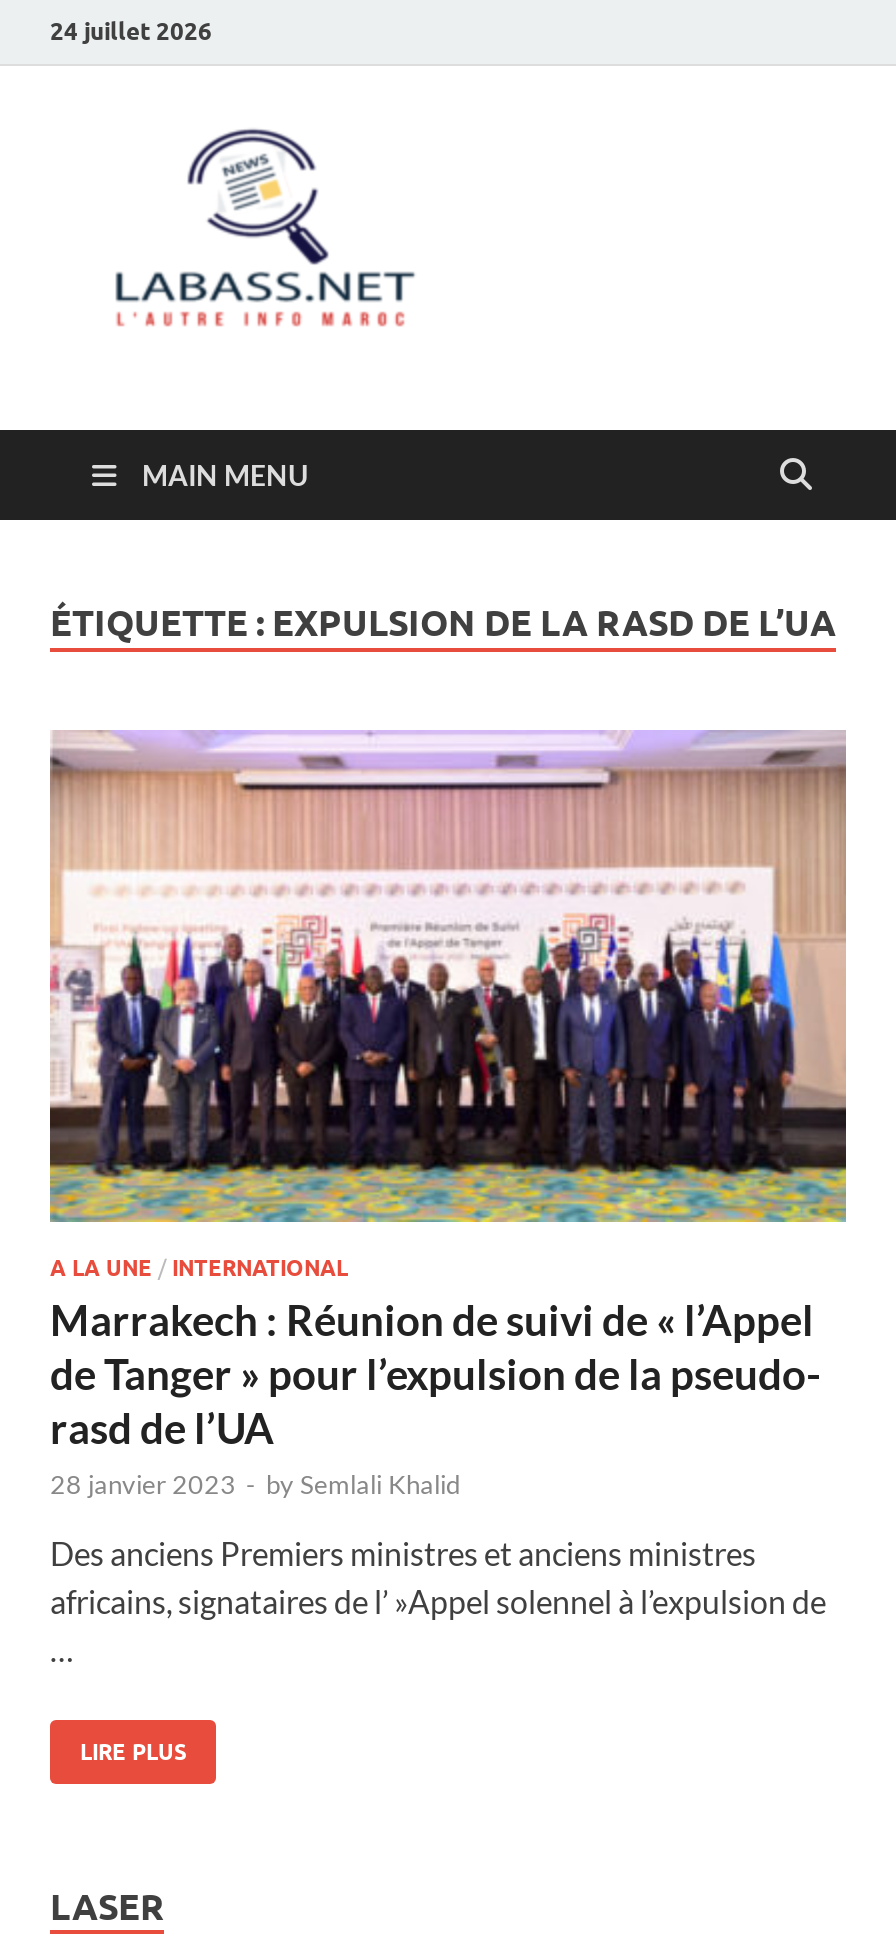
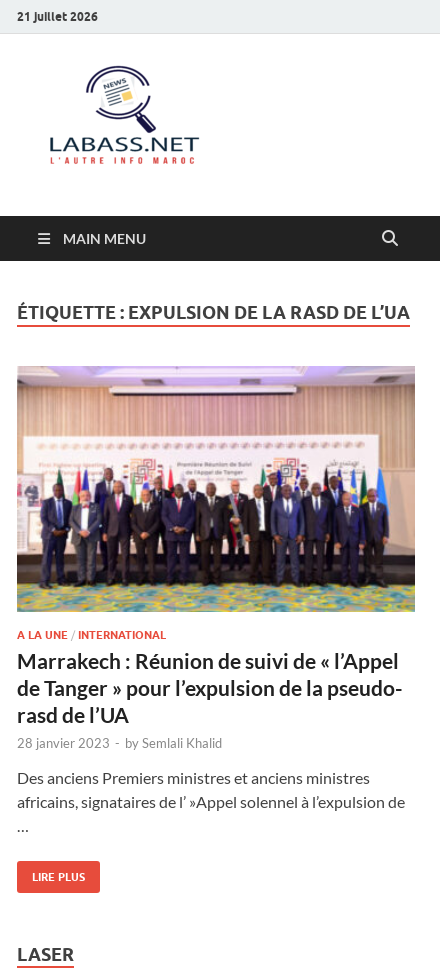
[50,15,212,45] 24 juillet 2026 -> [17,8,98,23] 21 juillet 2026

